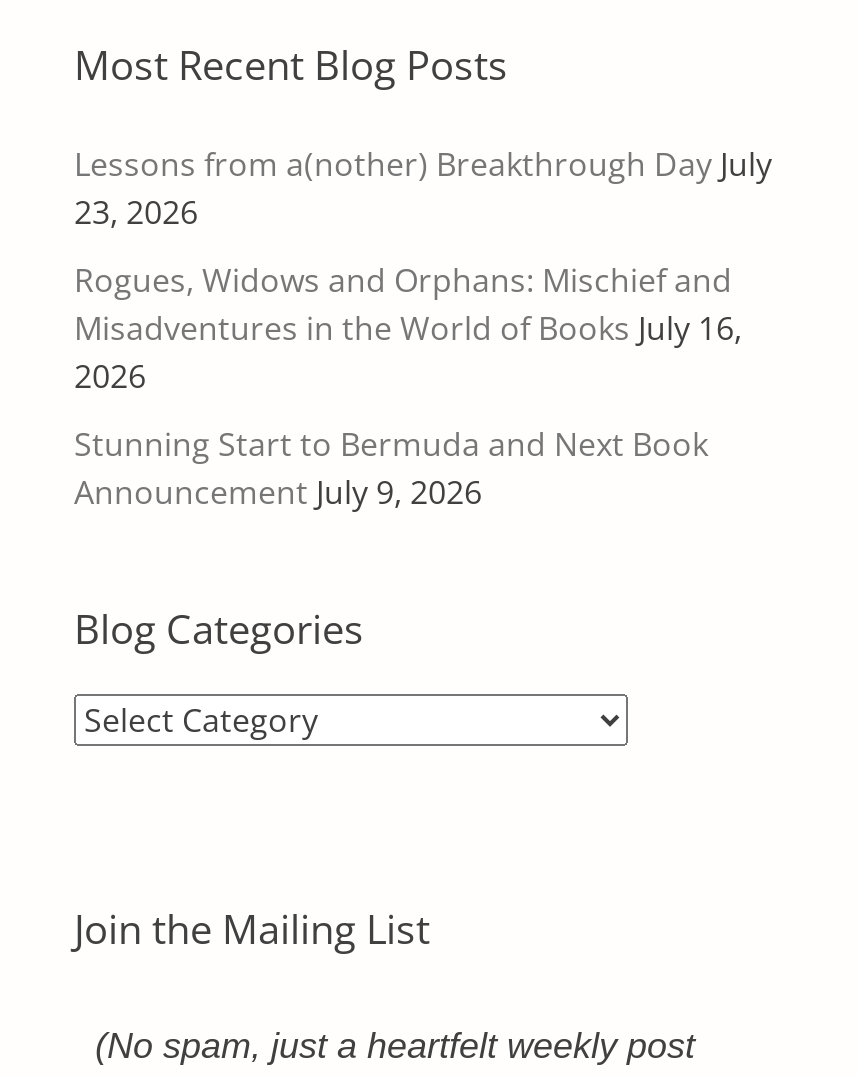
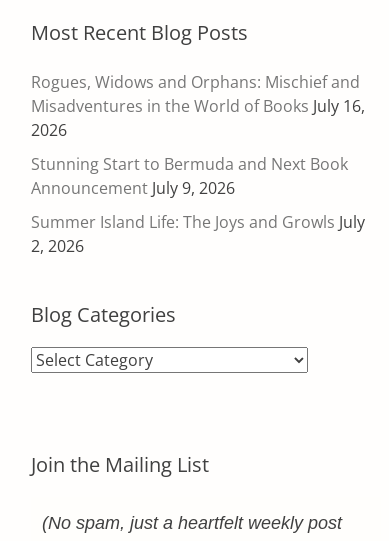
[74,143,772,235] Lessons from a(nother) Breakthrough Day July | 23, 2026 -> none
moved [74,259,742,515] -> [31,71,365,199]: Rogues, Widows and Orphans: Mischief and | Misadventures in the World of Books July 16, | 2026 | Stunning Start to Bermuda and Next Book | Announcement July 9, 2026
none -> [31,211,365,257] Summer Island Life: The Joys and Growls July | 2, 2026

